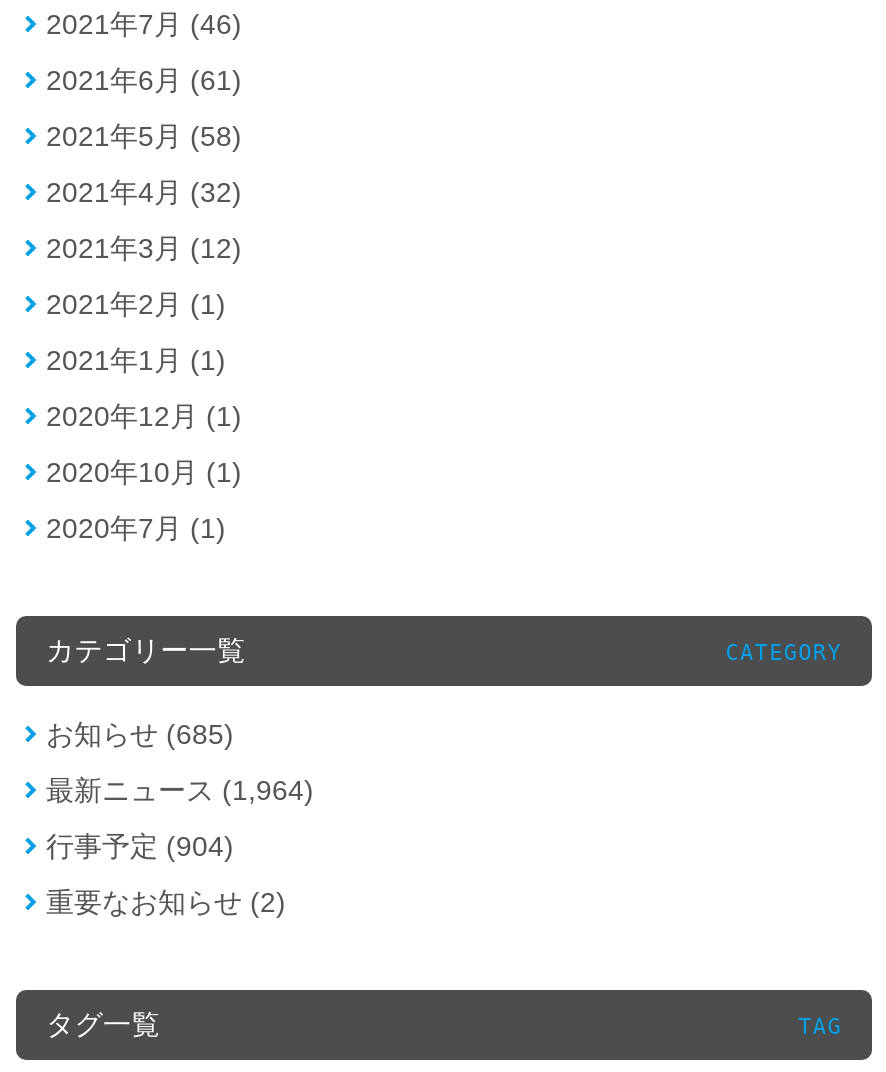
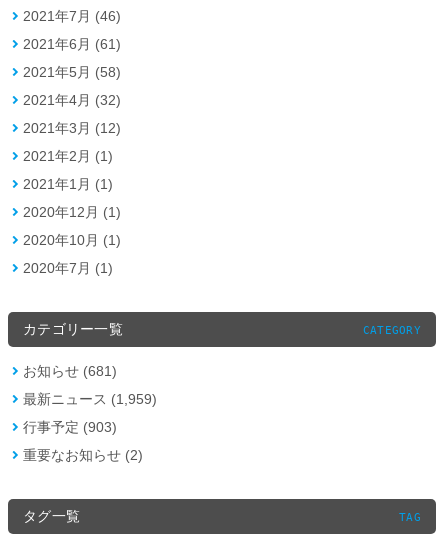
[46,719,234,751] お知らせ (685) -> [23,363,117,379] お知らせ (681)
[46,775,314,807] 最新ニュース (1,964) -> [23,391,157,407] 最新ニュース (1,959)
[46,831,234,863] 行事予定 (904) -> [23,419,117,435] 行事予定 (903)

